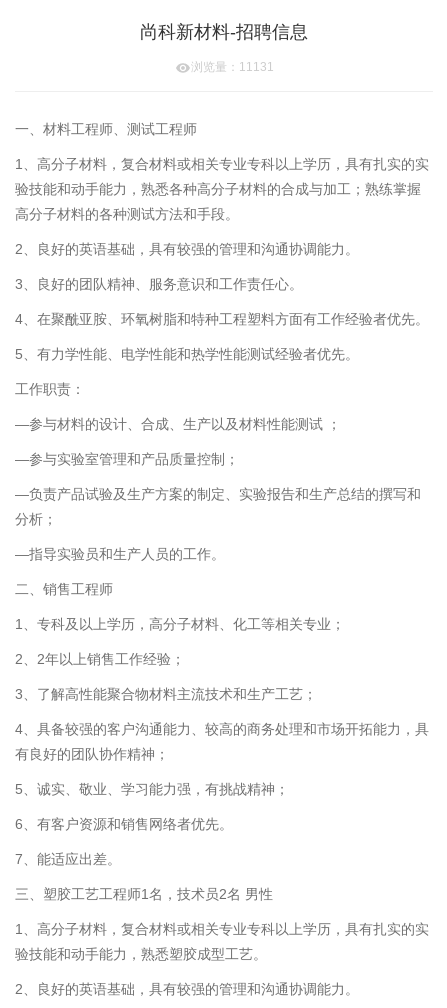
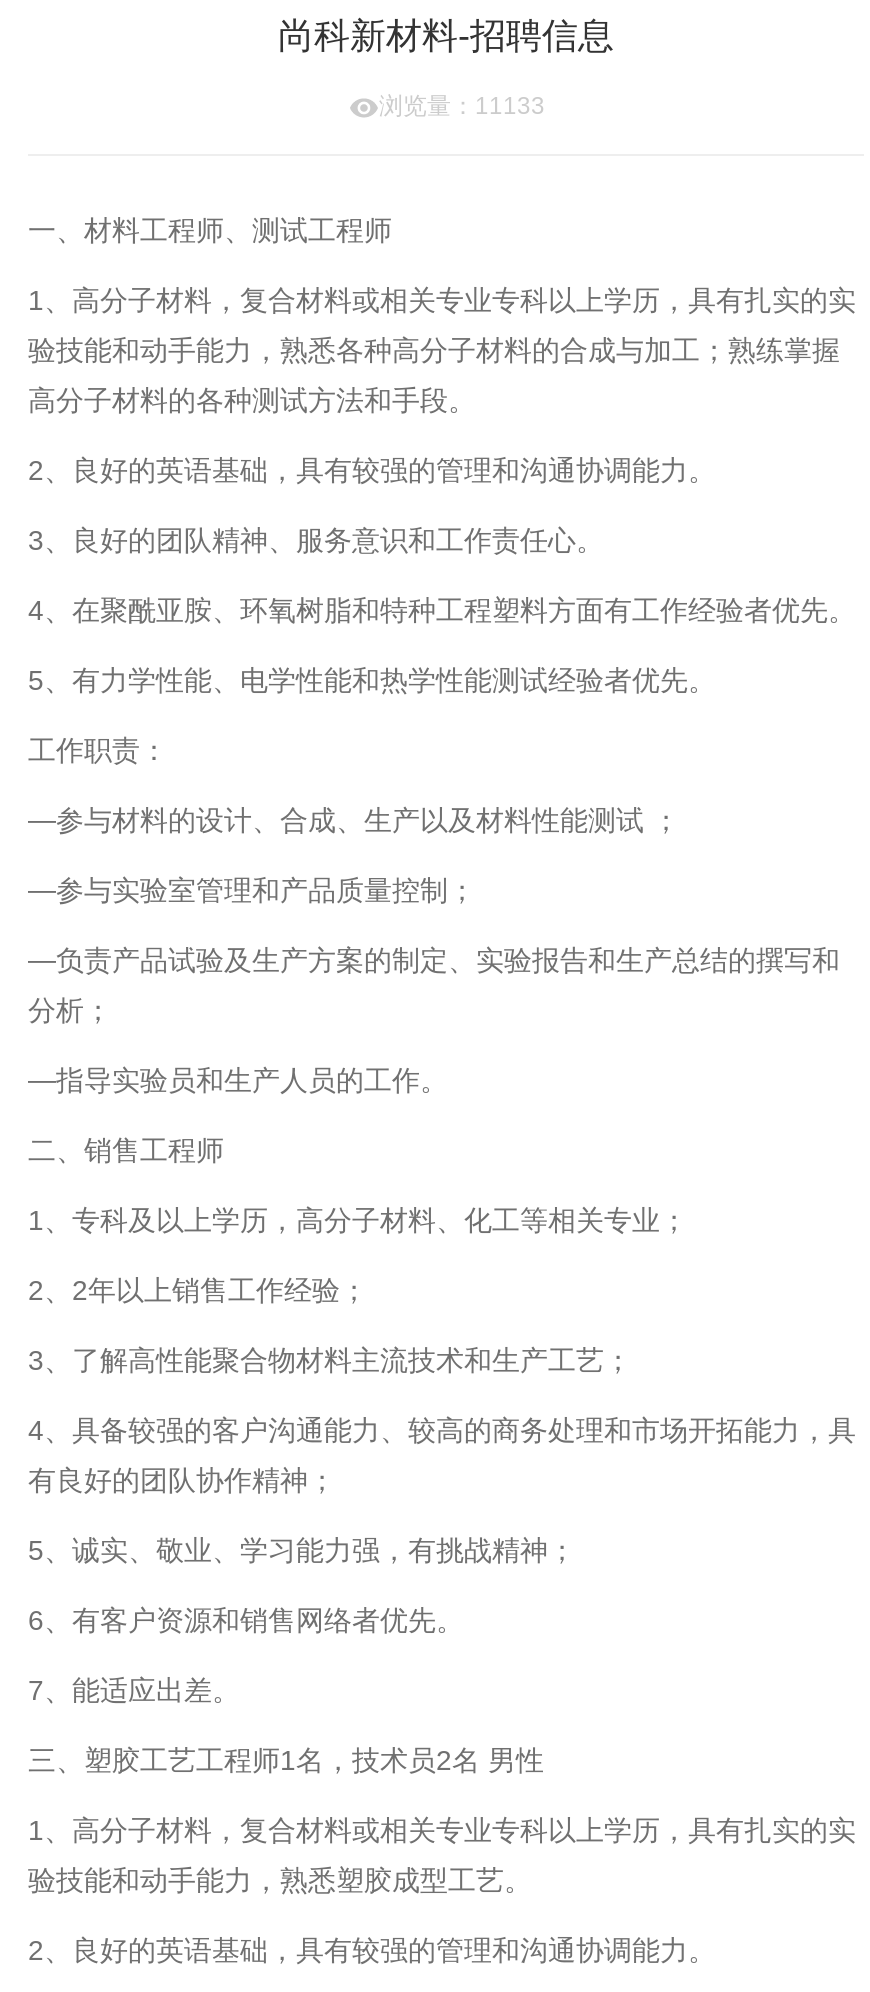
[190,60,273,74] 浏览量：11131 -> [379,92,545,120] 浏览量：11133

